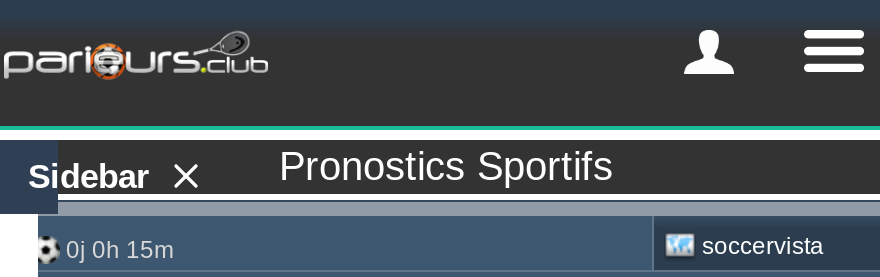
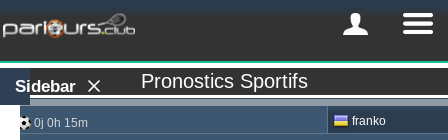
[702,232,824,260] soccervista -> [352,114,386,128] franko

